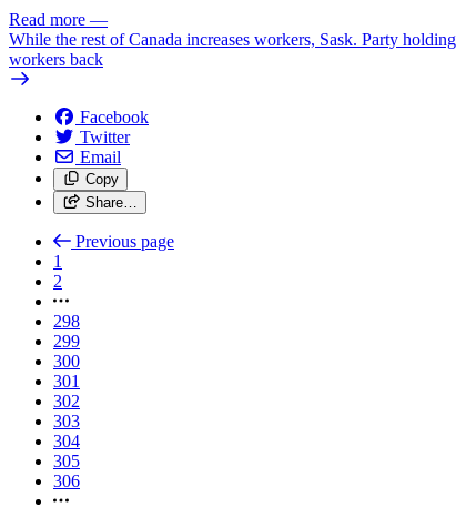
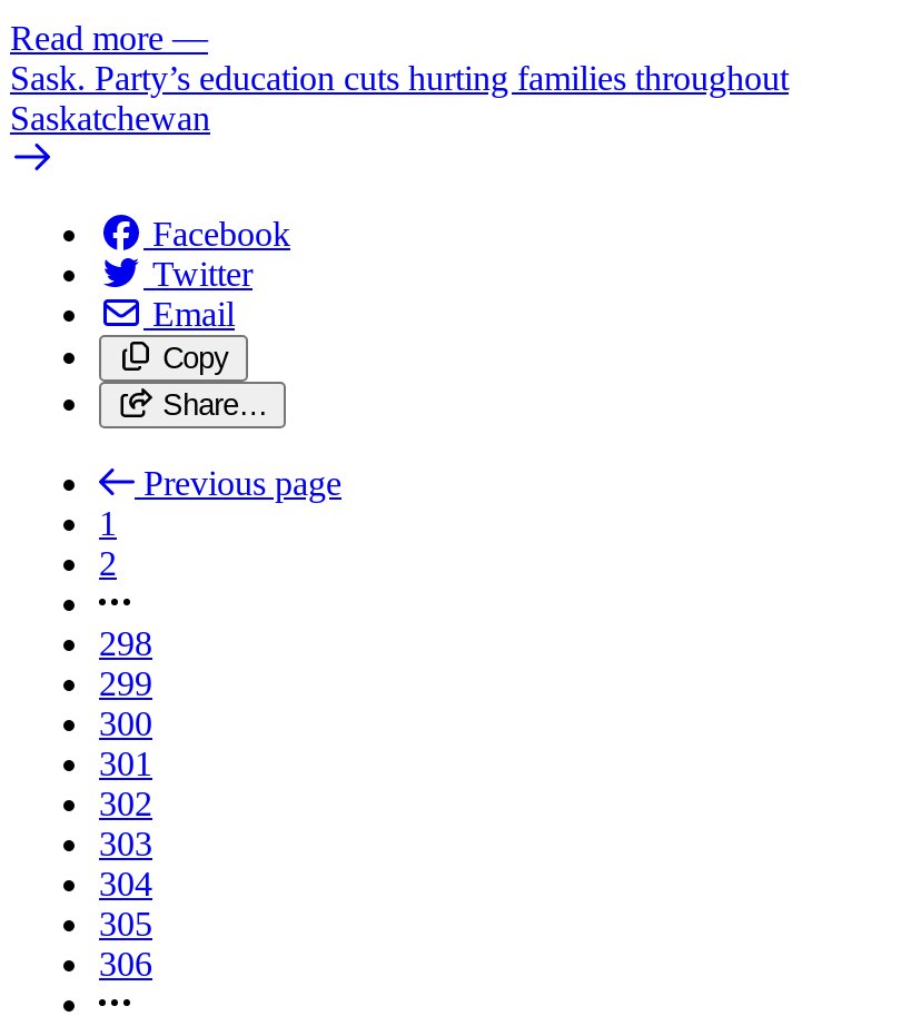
[9,29,456,68] While the rest of Canada increases workers, Sask. Party holding | workers back -> [10,58,789,136] Sask. Party’s education cuts hurting families throughout | Saskatchewan

